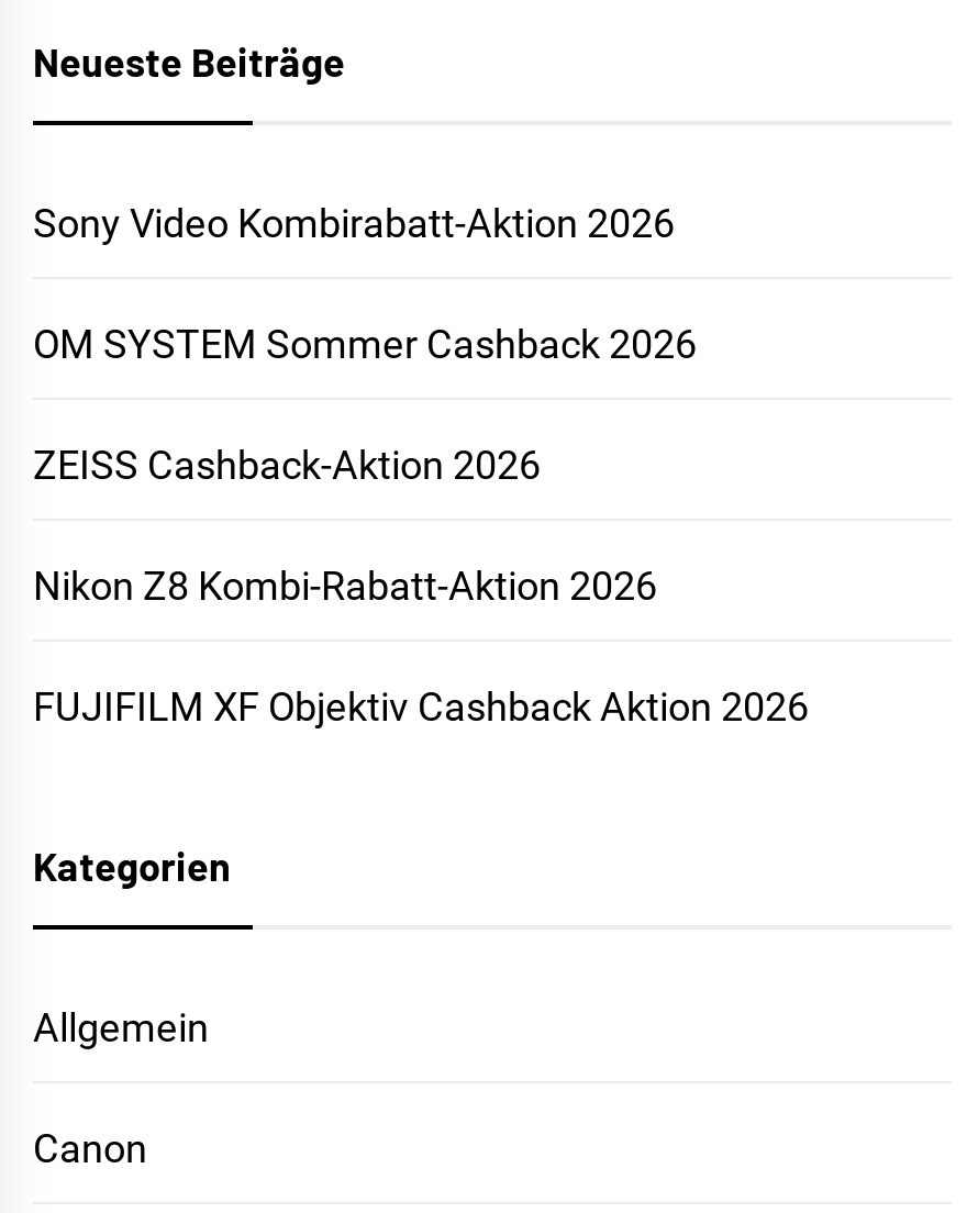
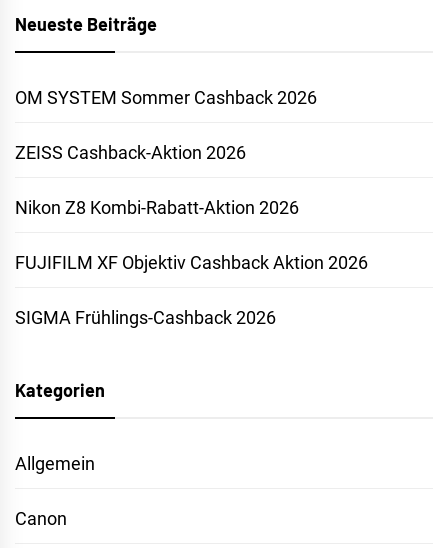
[33,200,675,246] Sony Video Kombirabatt-Aktion 2026 -> none
moved [33,321,809,729] -> [15,87,368,273]: OM SYSTEM Sommer Cashback 2026 | ZEISS Cashback-Aktion 2026 | Nikon Z8 Kombi-Rabatt-Aktion 2026 | FUJIFILM XF Objektiv Cashback Aktion 2026
none -> [15,307,276,328] SIGMA Frühlings-Cashback 2026

